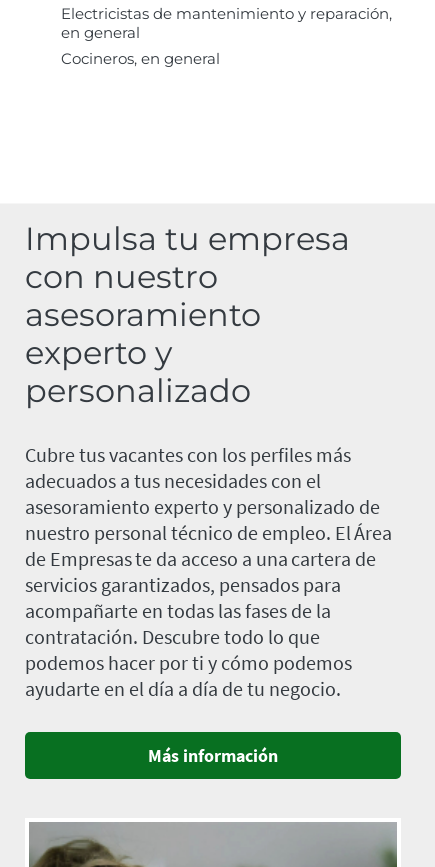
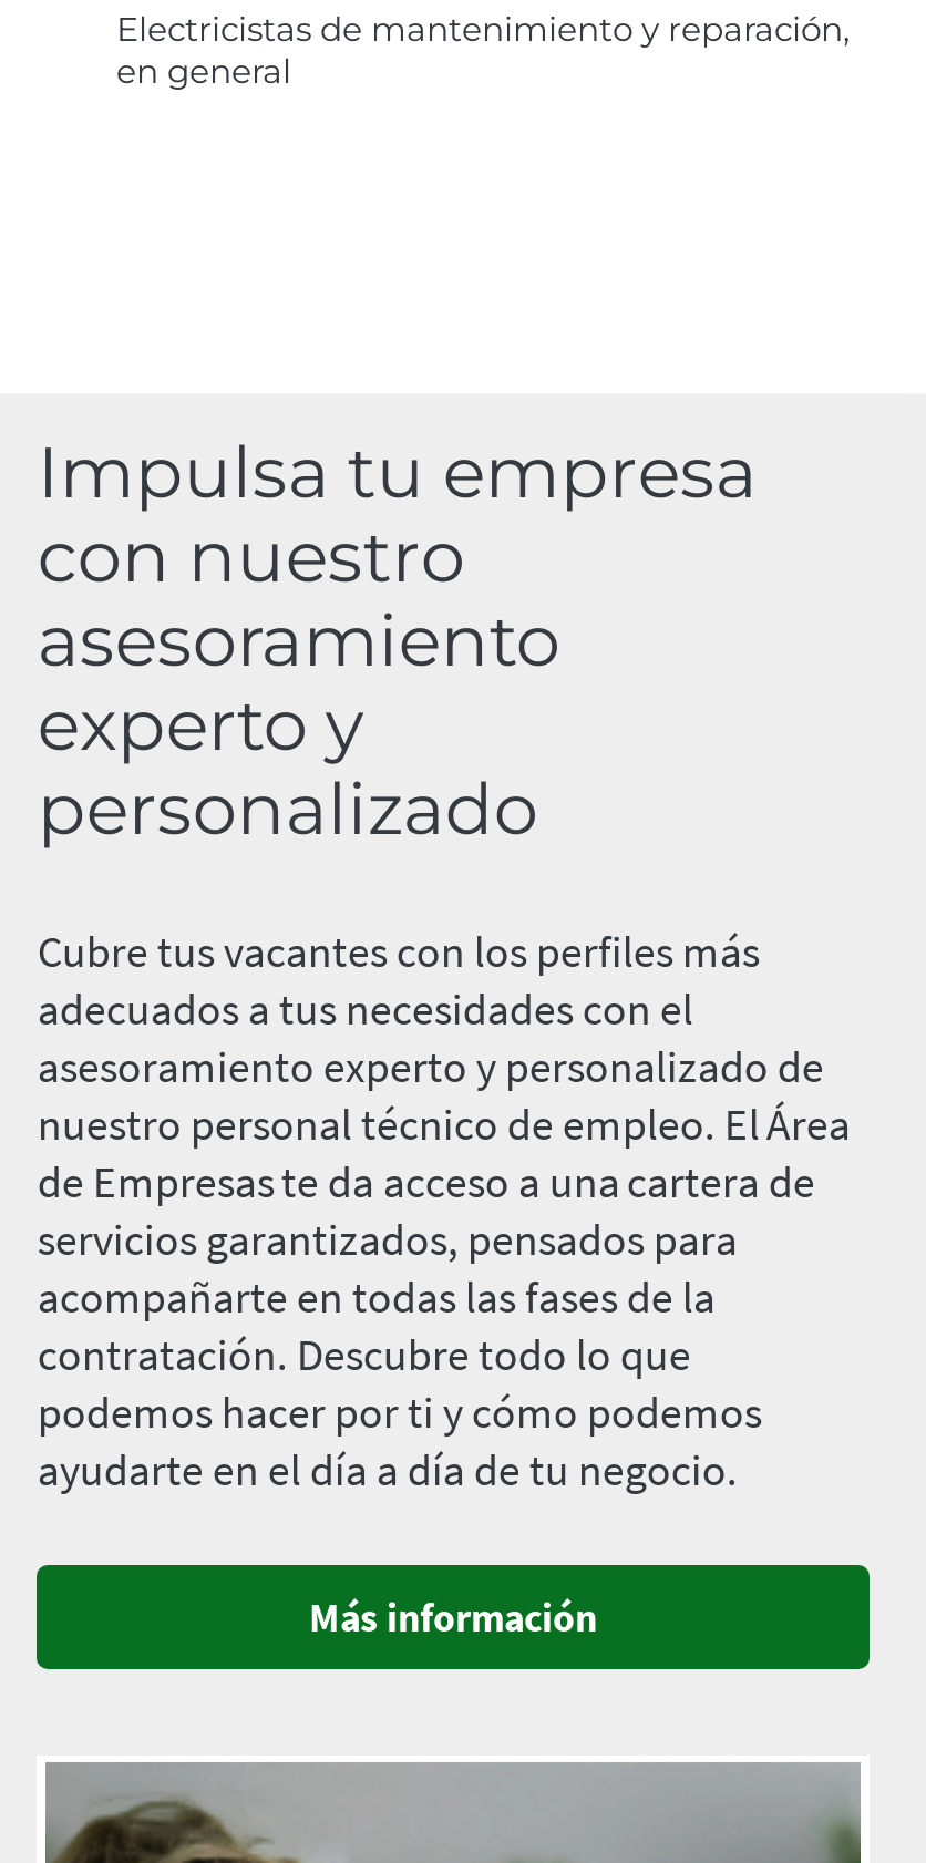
[61,49,220,68] Cocineros, en general -> none

